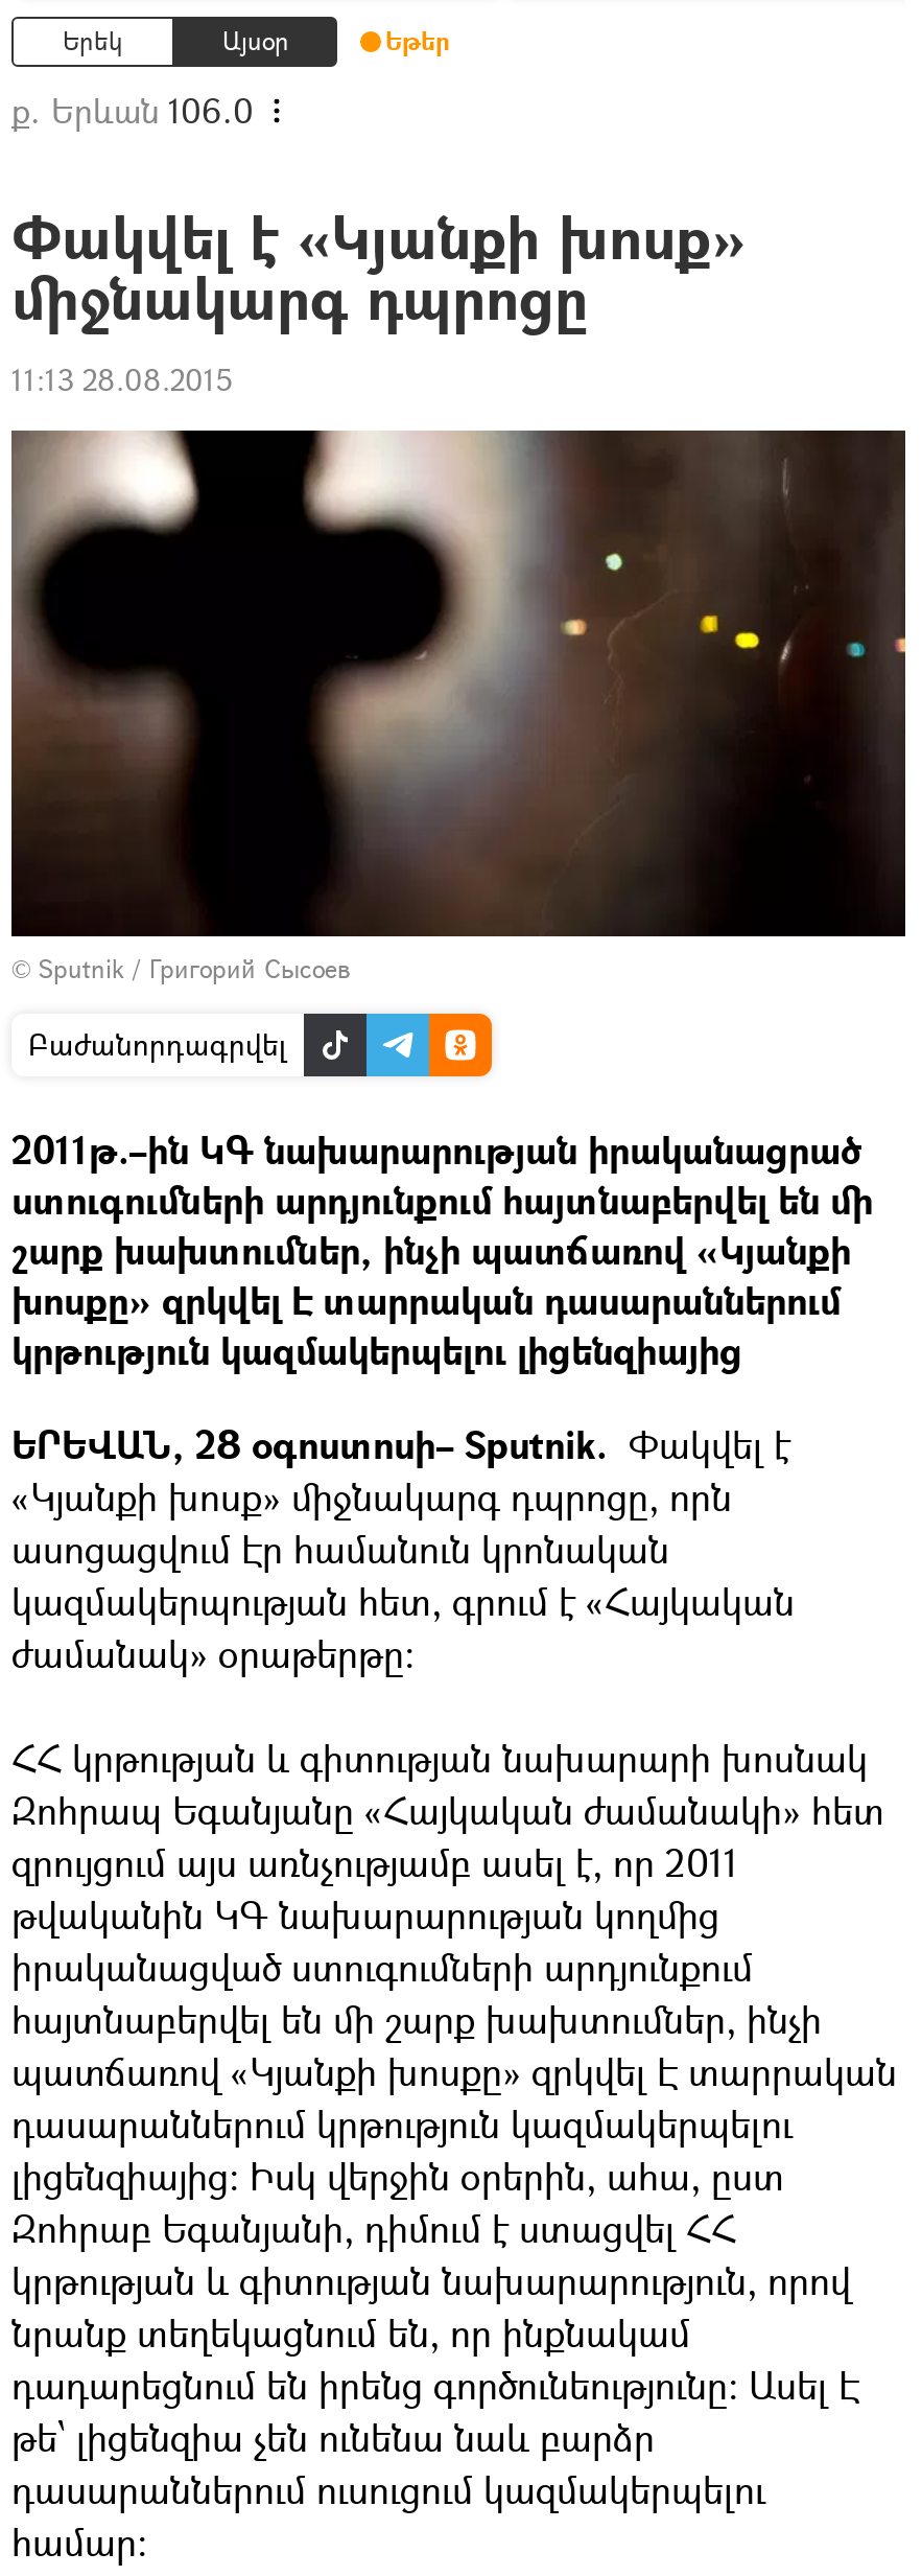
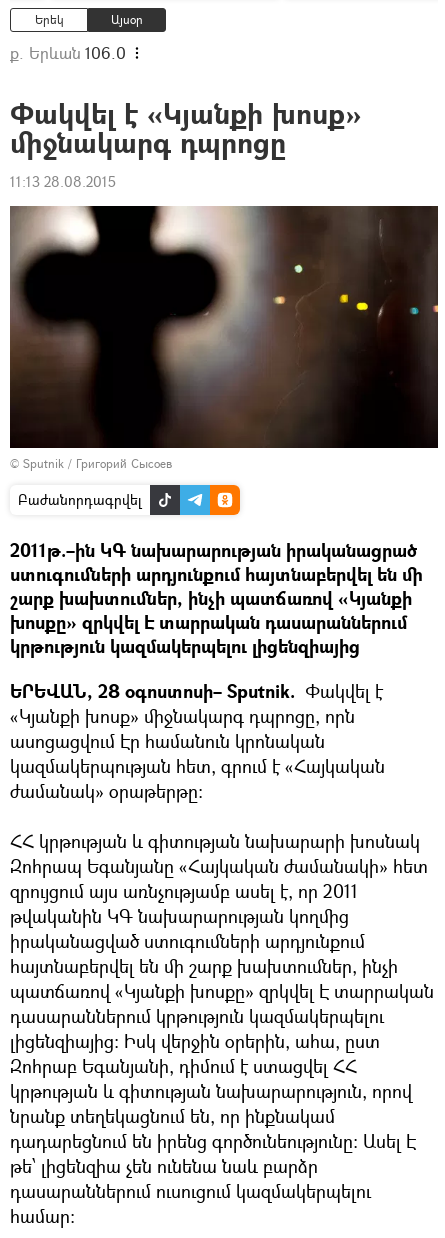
[385,23,450,59] Եթեր -> none

